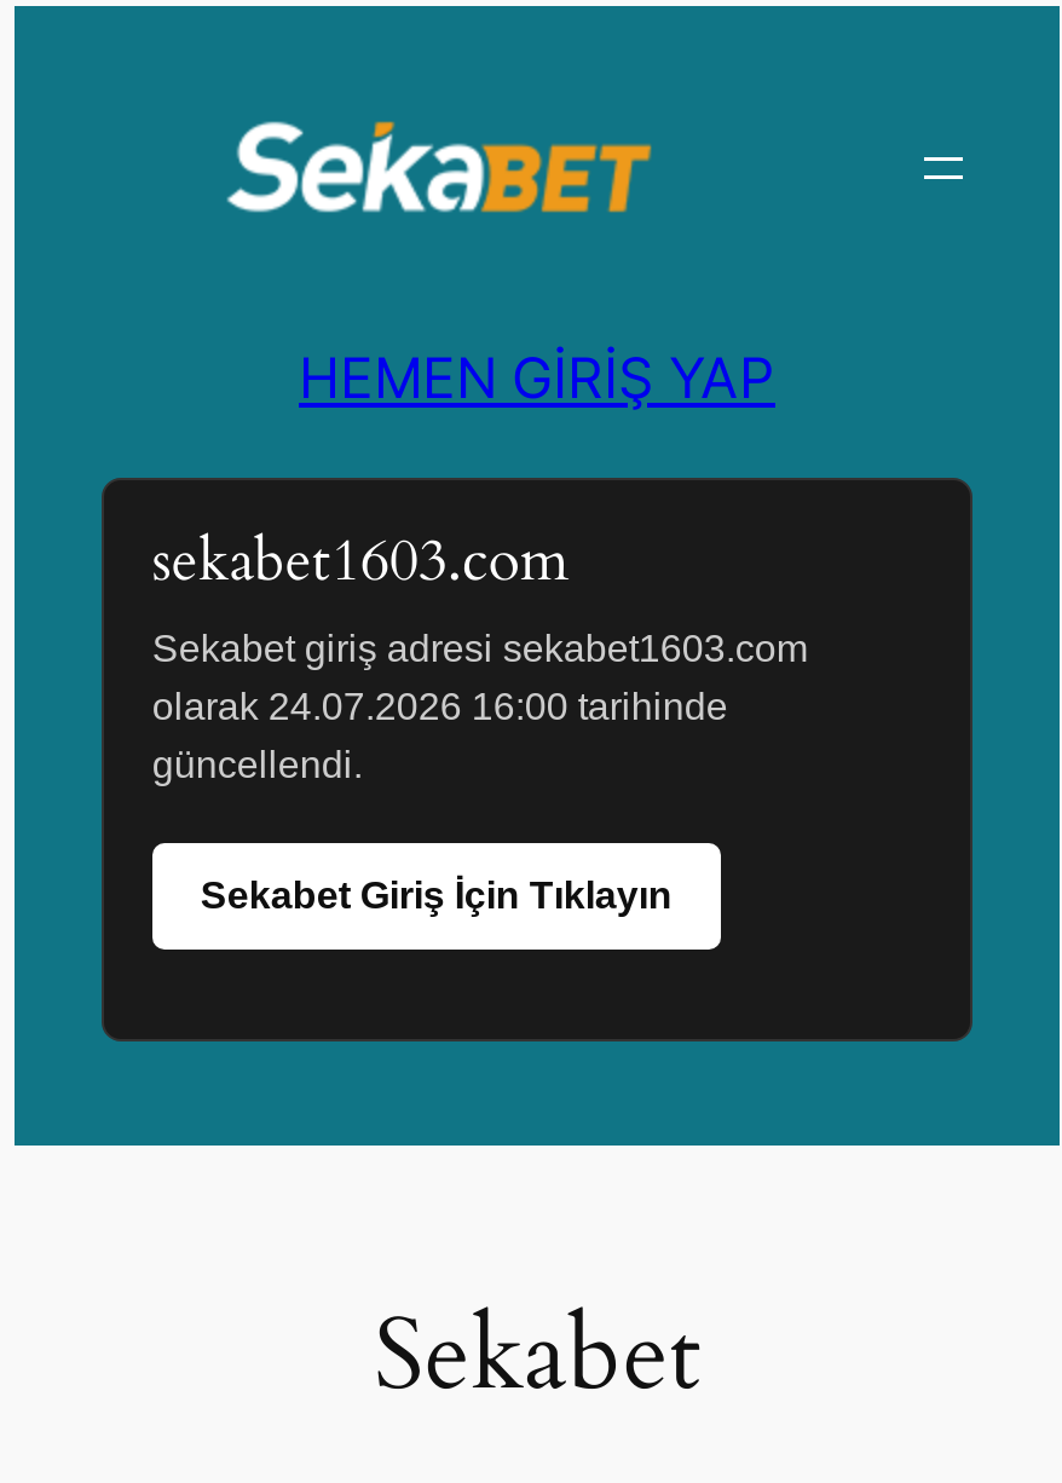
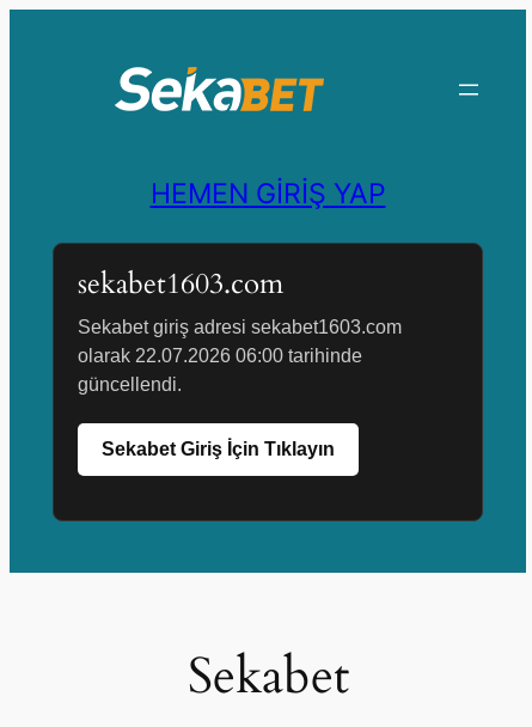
[152,686,728,727] olarak 24.07.2026 16:00 tarihinde -> [77,346,362,366] olarak 22.07.2026 06:00 tarihinde

